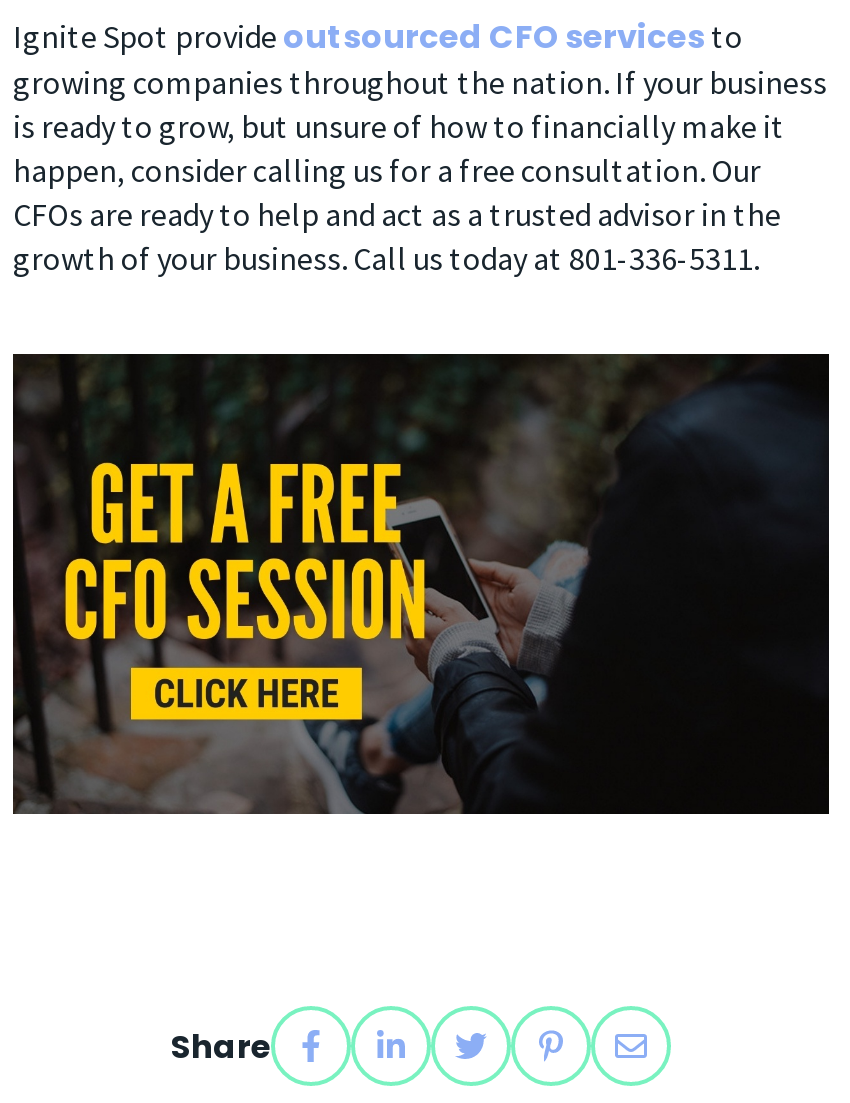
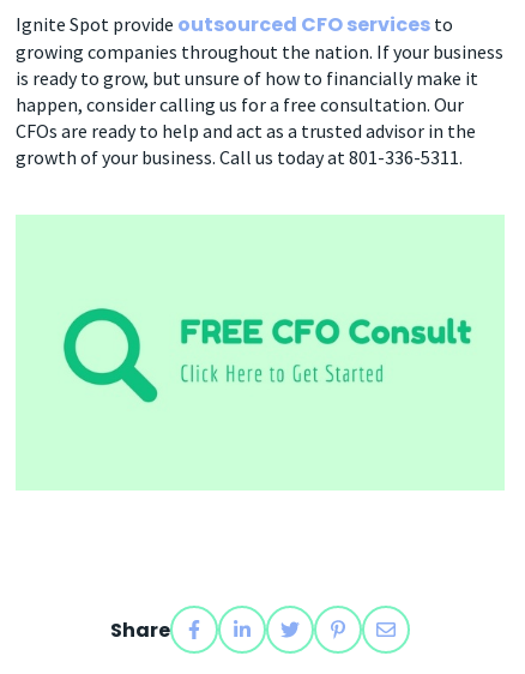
[11,352,831,816] [image] -> [16,215,505,491] [image]

